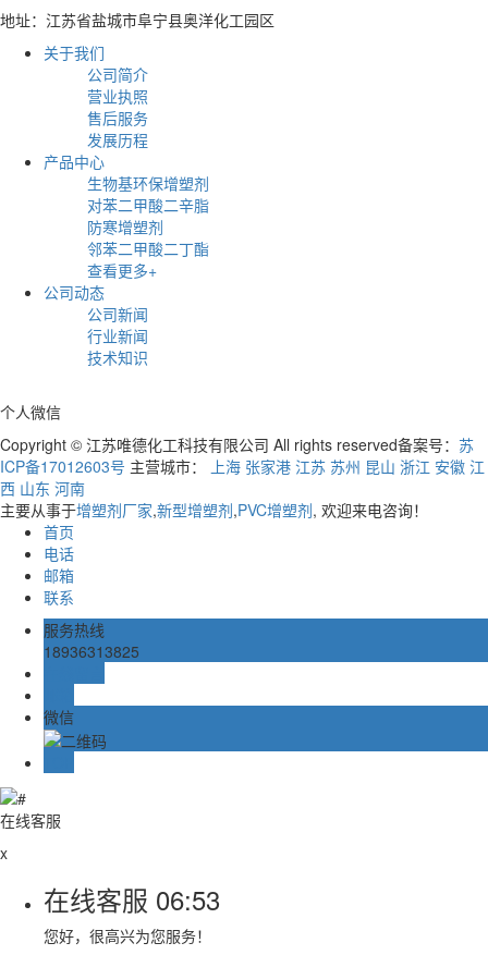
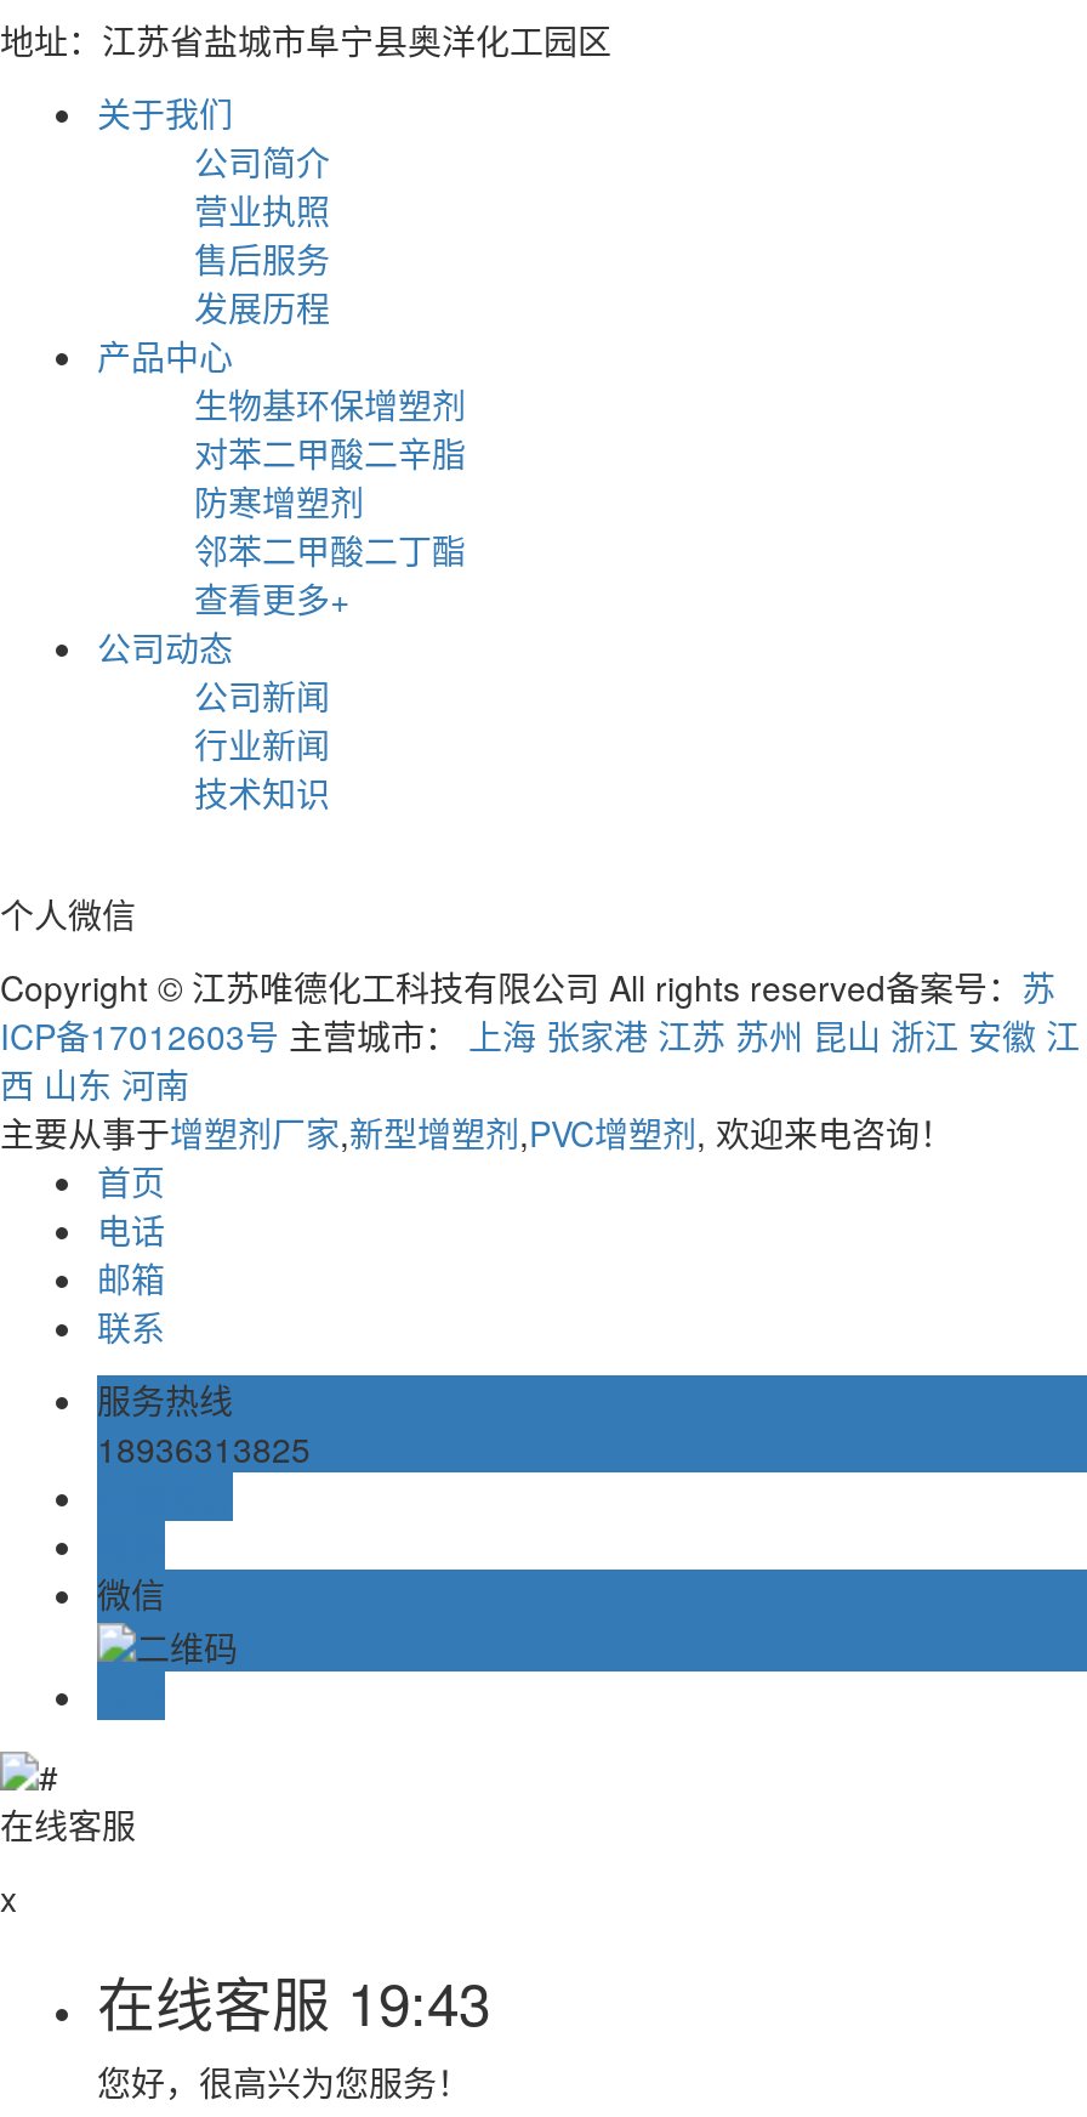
[44,880,220,918] 在线客服06:53 -> [97,1957,490,2042] 在线客服19:43

